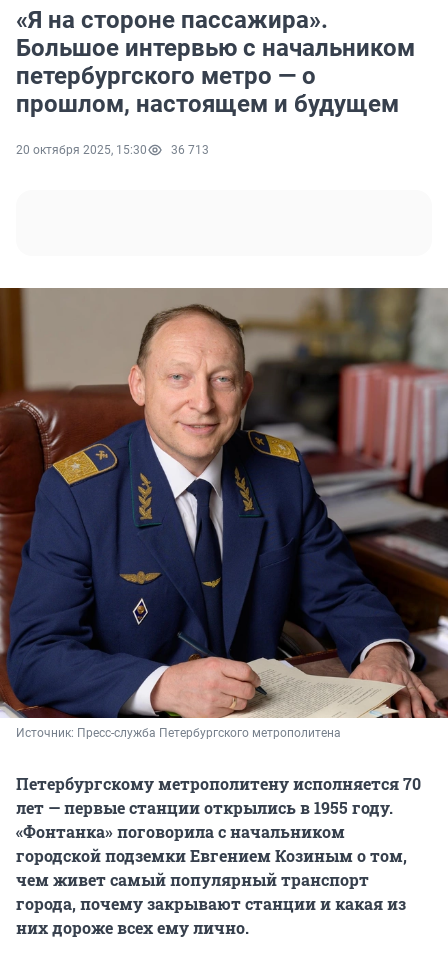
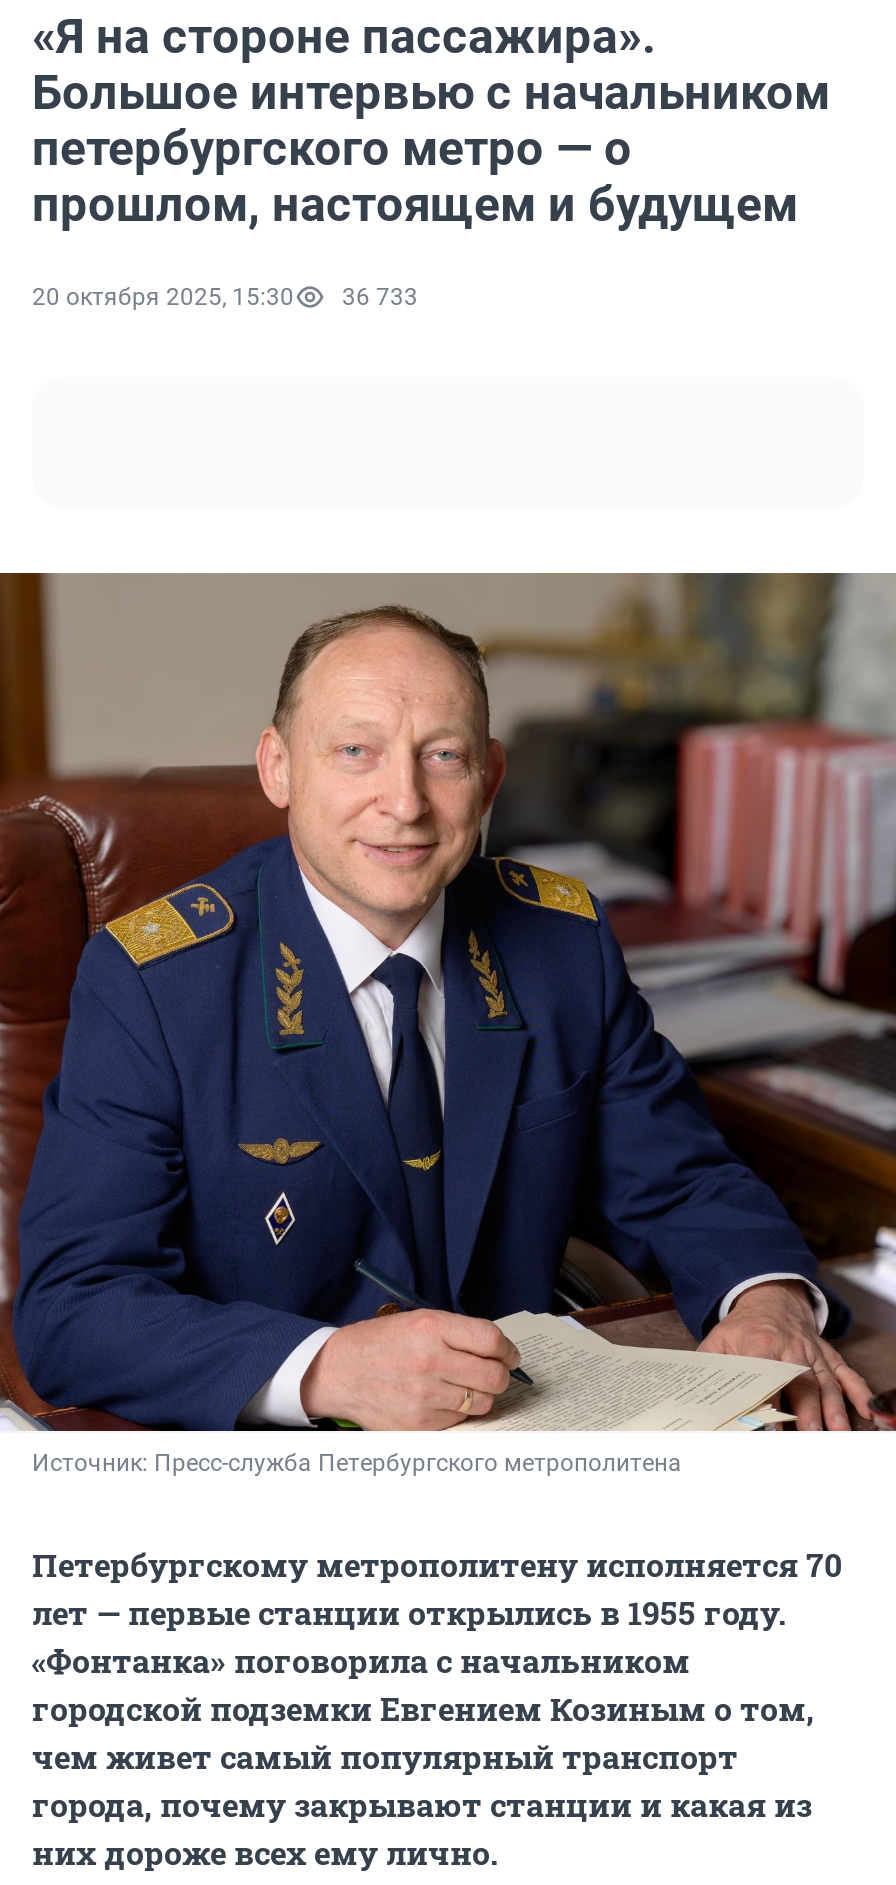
[16,143,209,157] 20 октября 2025, 15:30 36 713 -> [32,283,418,311] 20 октября 2025, 15:30 36 733

